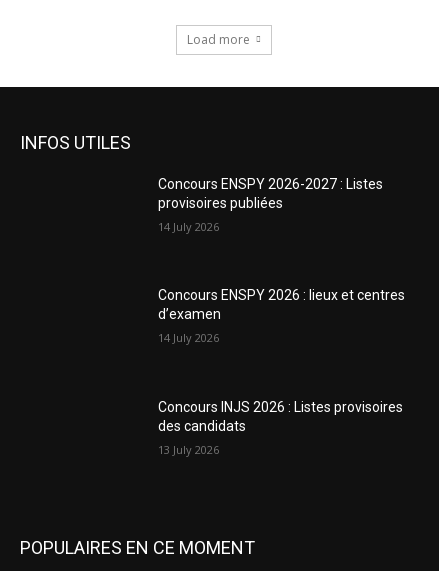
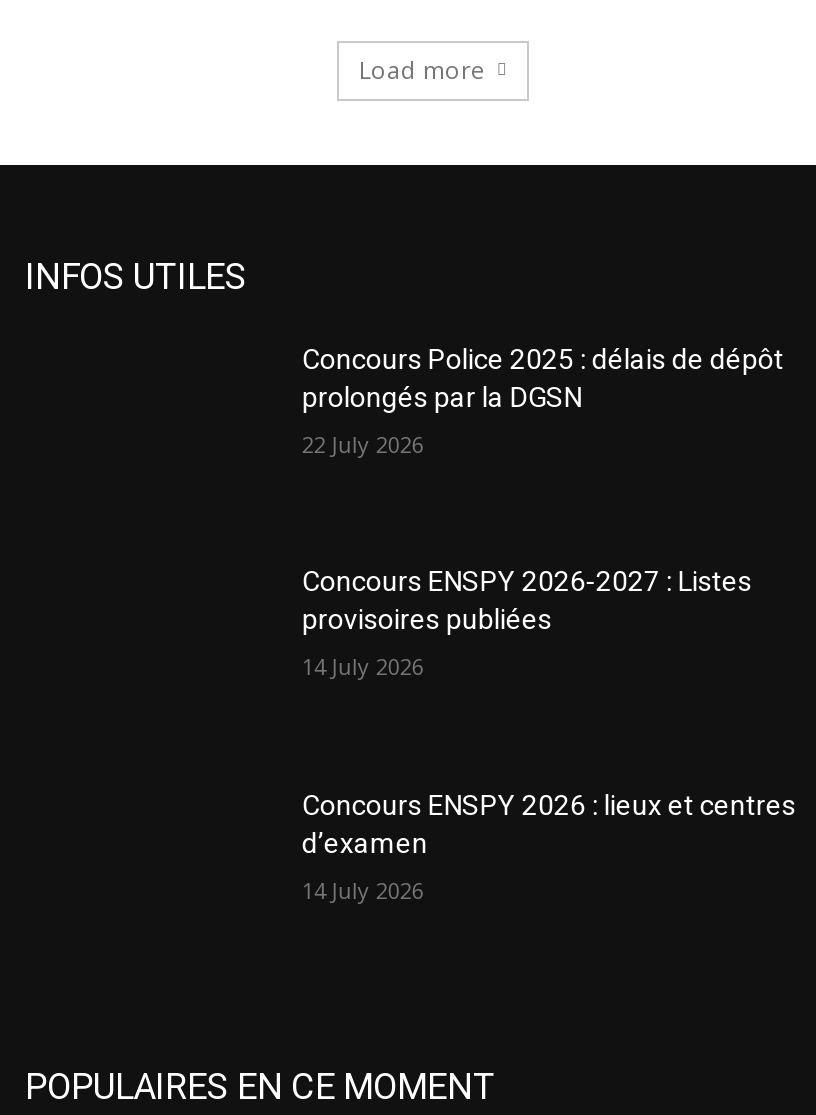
none -> [302,342,784,458] Concours Police 2025 : délais de dépôt | prolongés par la DGSN | 22 July 2026
moved [158,176,405,345] -> [302,565,796,905]: Concours ENSPY 2026-2027 : Listes | provisoires publiées | 14 July 2026 | Concours ENSPY 2026 : lieux et centres | d’examen | 14 July 2026
[158,399,403,457] Concours INJS 2026 : Listes provisoires | des candidats | 13 July 2026 -> none

